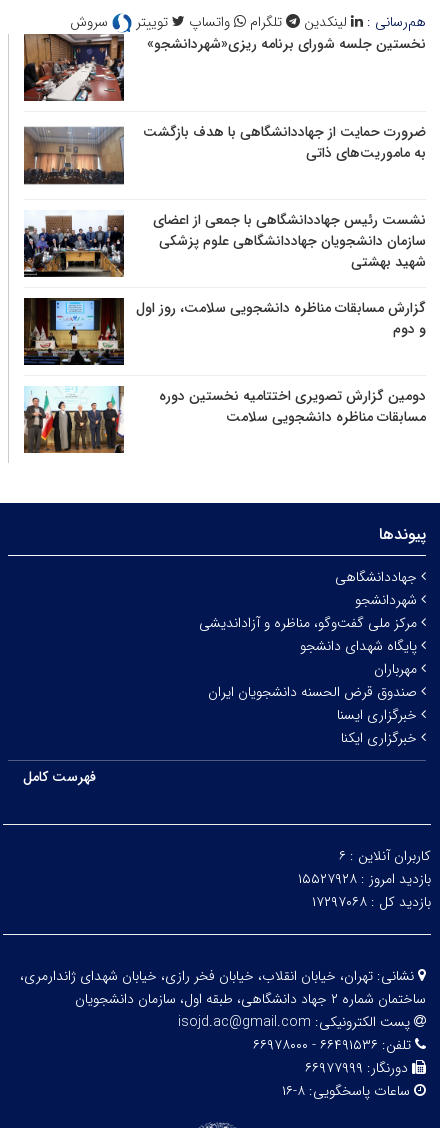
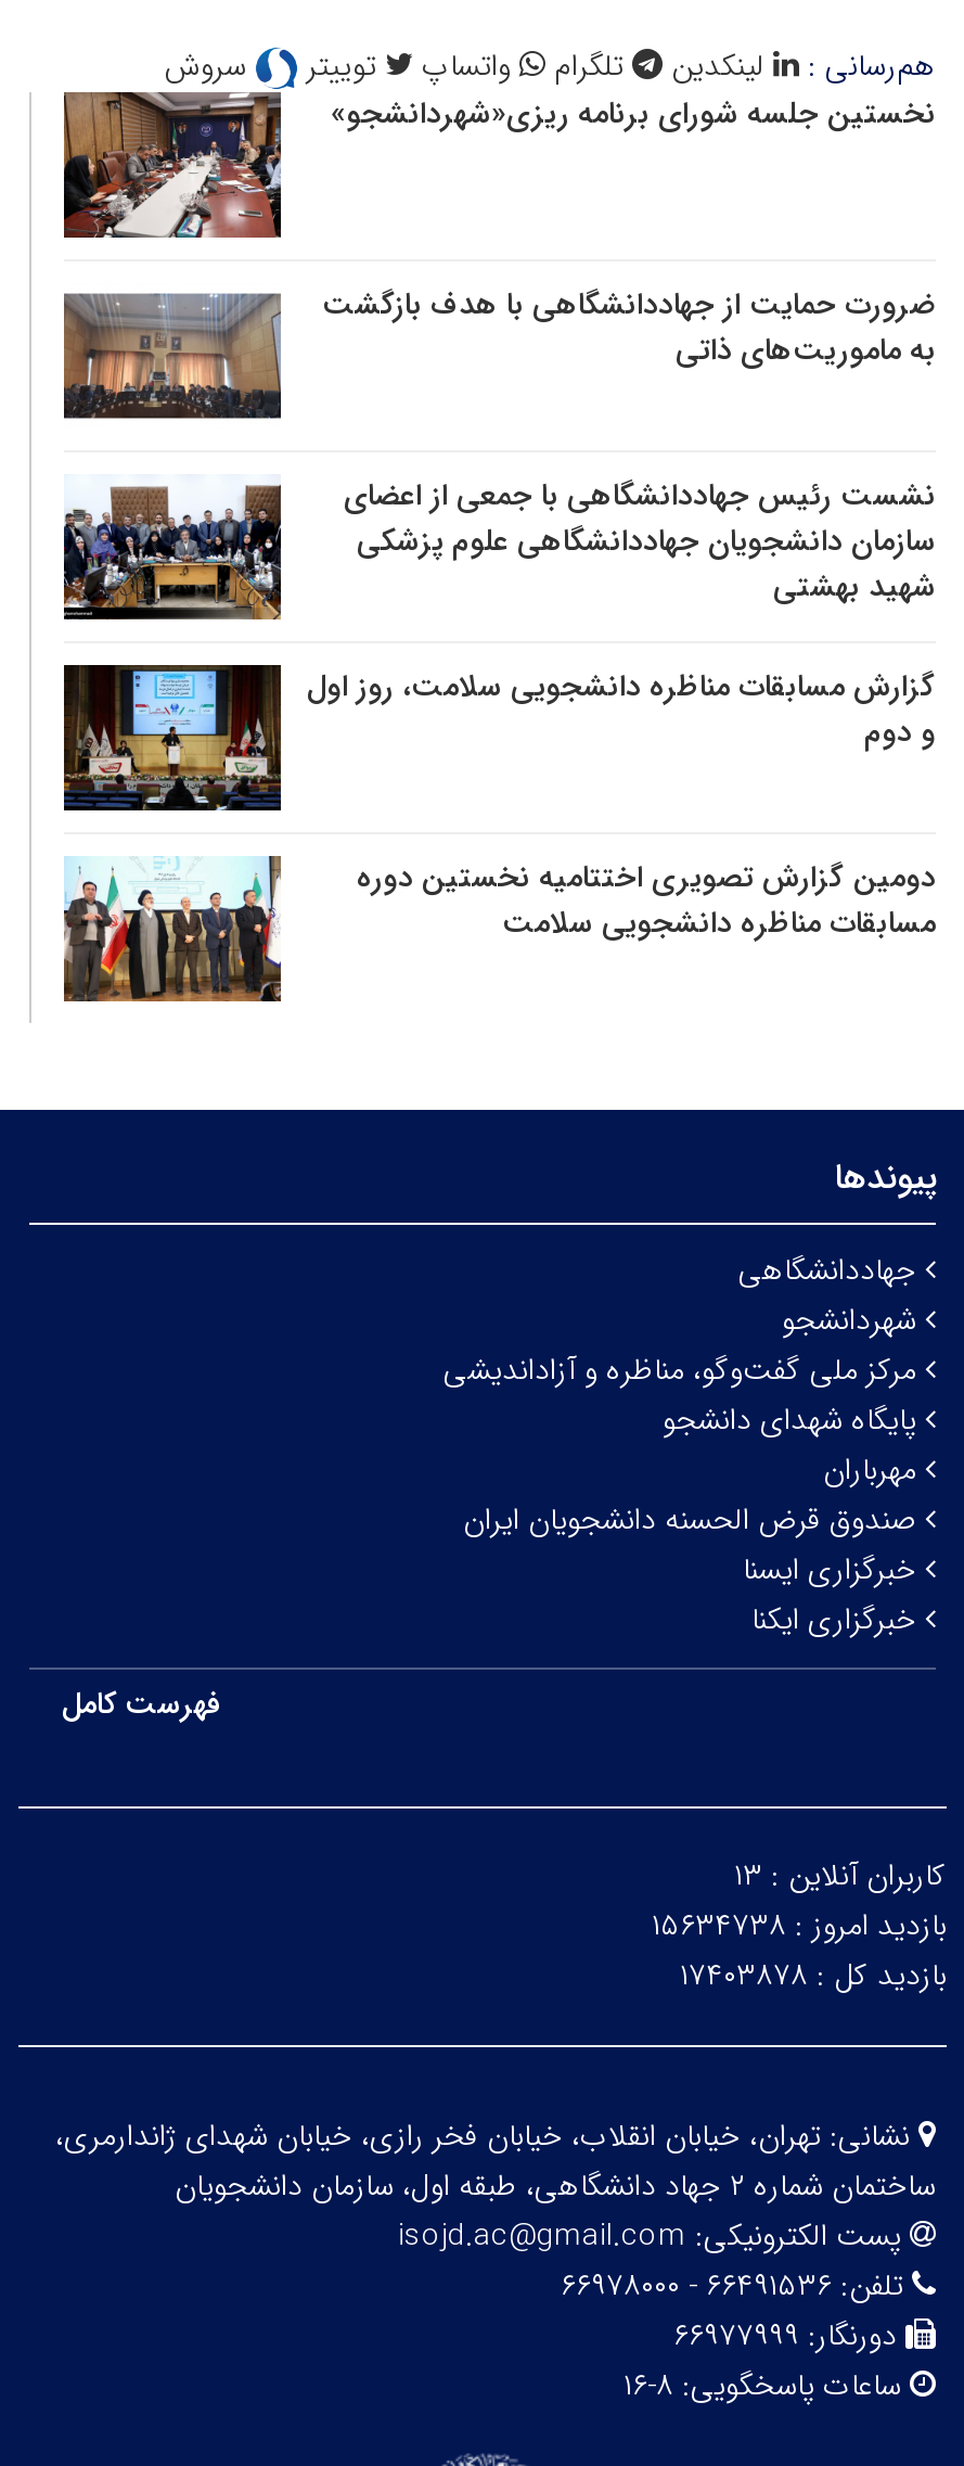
[339,845,431,867] کاربران آنلاین : ۶ -> [734,1852,947,1900] کاربران آنلاین : ۱۳
[298,868,431,890] بازدید امروز : ۱۵۵۲۷۹۲۸ -> [652,1902,947,1950] بازدید امروز : ۱۵۶۳۴۷۳۸
[312,891,431,913] بازدید کل : ۱۷۲۹۷۰۶۸ -> [680,1952,947,1999] بازدید کل : ۱۷۴۰۳۸۷۸

